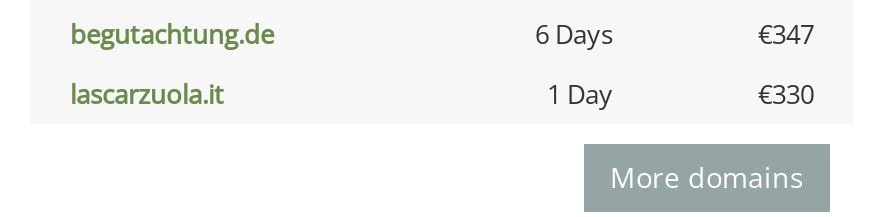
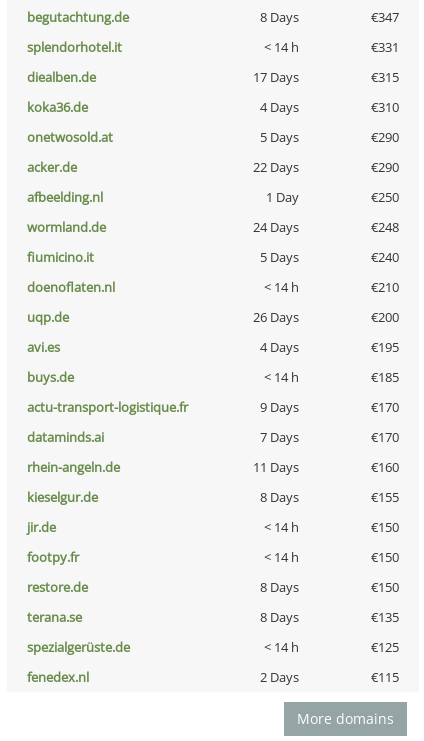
[535,16,613,52] 6 Days -> [259,8,298,26] 8 Days
[70,76,224,112] lascarzuola.it -> [27,38,399,206] splendorhotel.it | < 14 h | €331 | diealben.de | 17 Days | €315 | koka36.de | 4 Days | €310 | onetwosold.at | 5 Days | €290 | acker.de | 22 Days | €290 | afbeelding.nl
[758,76,814,112] €330 -> [27,188,399,686] €250 | wormland.de | 24 Days | €248 | fiumicino.it | 5 Days | €240 | doenoflaten.nl | < 14 h | €210 | uqp.de | 26 Days | €200 | avi.es | 4 Days | €195 | buys.de | < 14 h | €185 | actu-transport-logistique.fr | 9 Days | €170 | dataminds.ai | 7 Days | €170 | rhein-angeln.de | 11 Days | €160 | kieselgur.de | 8 Days | €155 | jir.de | < 14 h | €150 | footpy.fr | < 14 h | €150 | restore.de | 8 Days | €150 | terana.se | 8 Days | €135 | spezialgerüste.de | < 14 h | €125 | fenedex.nl | 2 Days | €115

